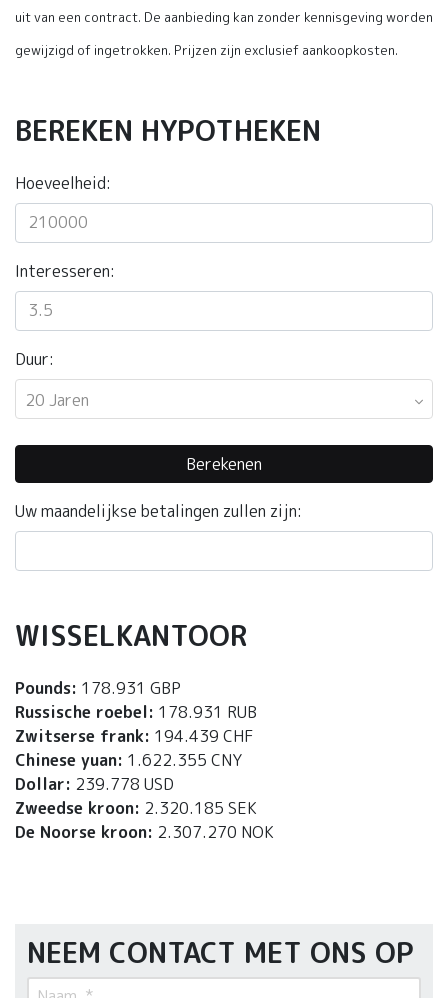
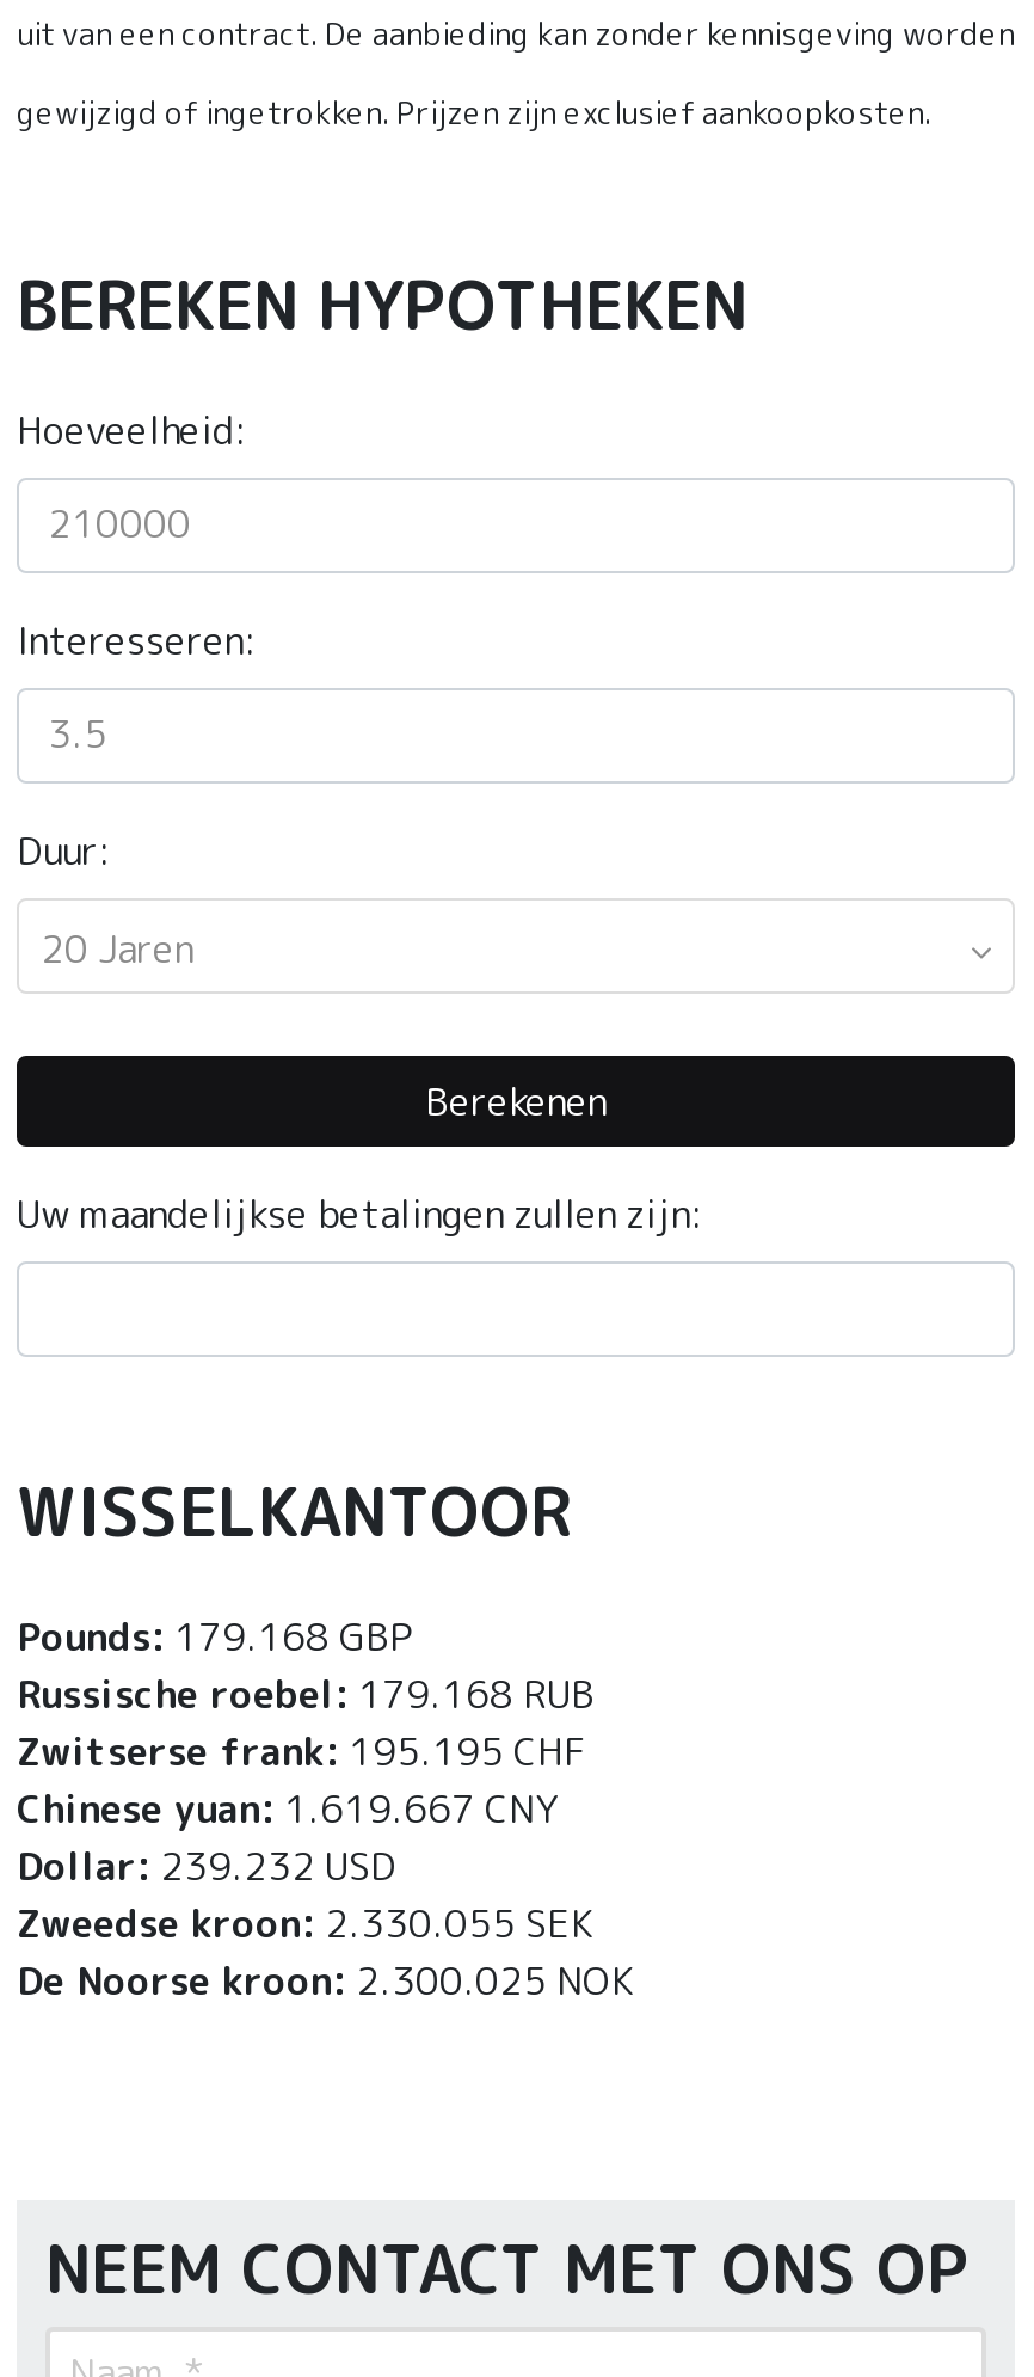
[15,677,181,699] Pounds: 178.931 GBP -> [17,1610,413,1662] Pounds: 179.168 GBP
[15,701,257,723] Russische roebel: 178.931 RUB -> [17,1667,595,1720] Russische roebel: 179.168 RUB
[15,725,254,747] Zwitserse frank: 194.439 CHF -> [17,1725,587,1777] Zwitserse frank: 195.195 CHF
[15,749,242,771] Chinese yuan: 1.622.355 CNY -> [17,1782,559,1834] Chinese yuan: 1.619.667 CNY
[15,773,174,795] Dollar: 239.778 USD -> [17,1839,396,1892] Dollar: 239.232 USD
[15,797,257,819] Zweedse kroon: 2.320.185 SEK -> [17,1897,595,1949] Zweedse kroon: 2.330.055 SEK
[15,821,274,843] De Noorse kroon: 2.307.270 NOK -> [17,1954,635,2006] De Noorse kroon: 2.300.025 NOK

